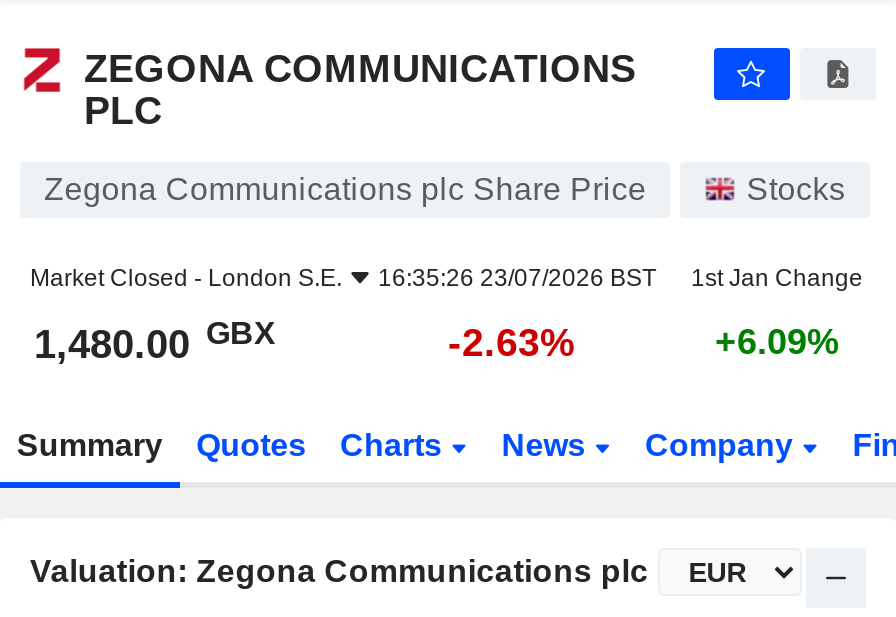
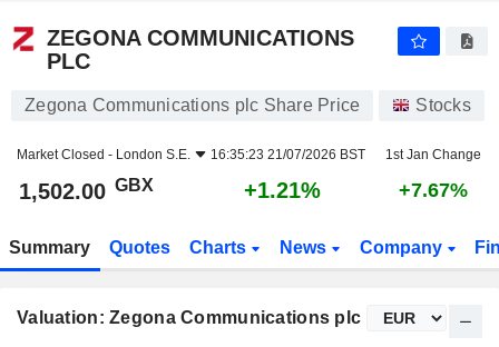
[30,264,863,292] Market Closed - London S.E. 16:35:26 23/07/2026 BST 1st Jan Change -> [17,147,481,162] Market Closed - London S.E. 16:35:23 21/07/2026 BST 1st Jan Change
[34,315,276,366] 1,480.00 GBX -> [19,175,154,204] 1,502.00 GBX
[448,320,576,364] -2.63% -> [244,178,321,202] +1.21%
[715,322,839,362] +6.09% -> [398,179,467,201] +7.67%

